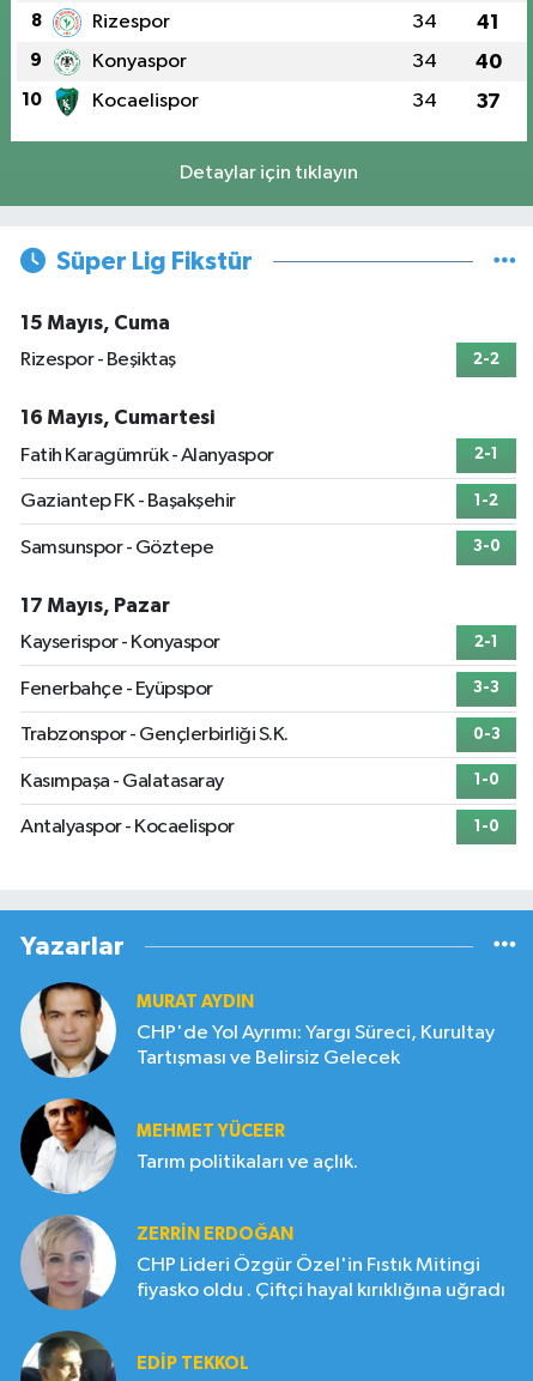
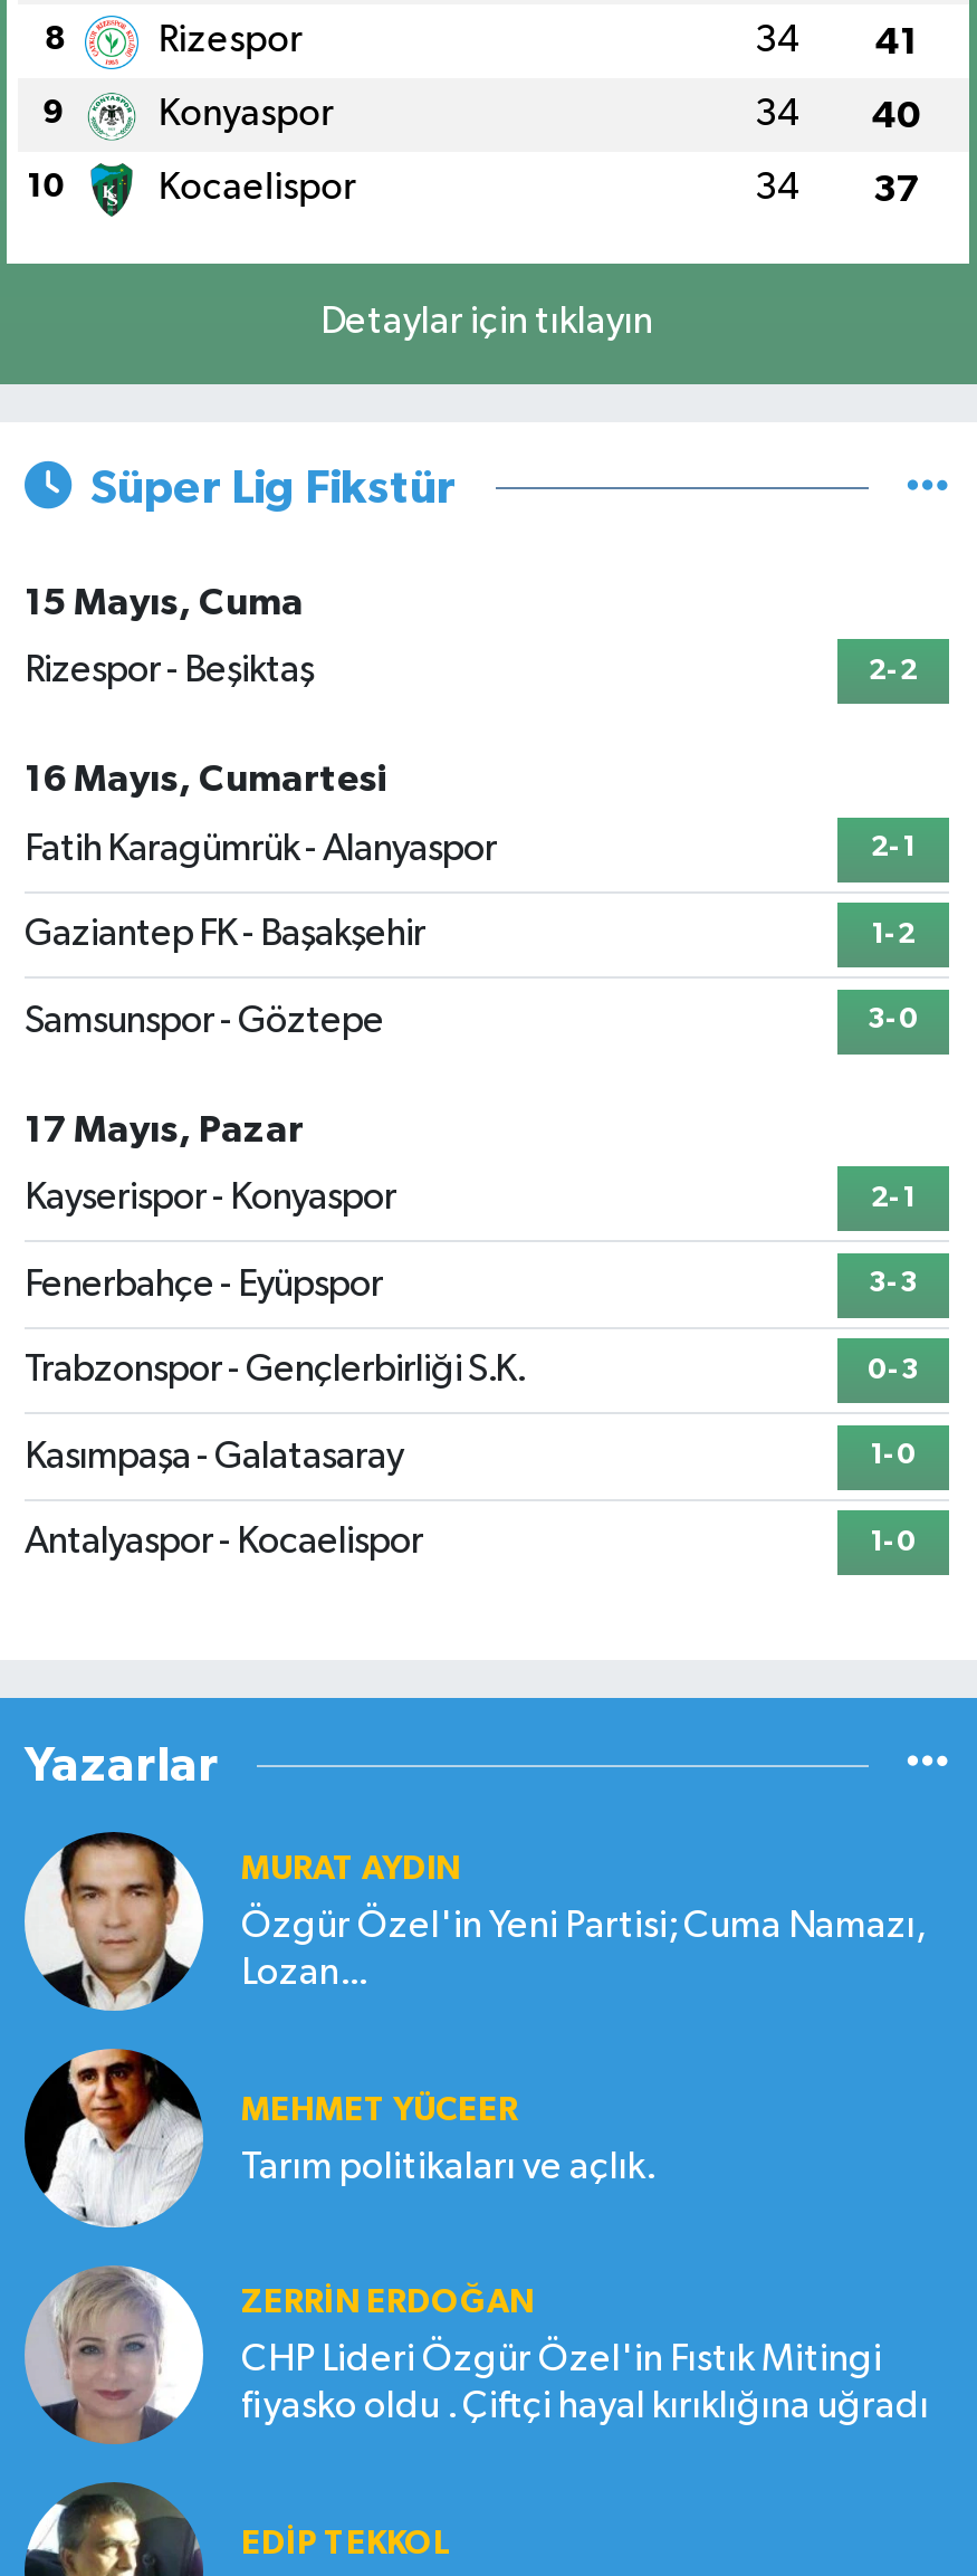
[137,1023,495,1069] CHP'de Yol Ayrımı: Yargı Süreci, Kurultay | Tartışması ve Belirsiz Gelecek -> [241,1909,927,1994] Özgür Özel'in Yeni Partisi; Cuma Namazı, | Lozan...

